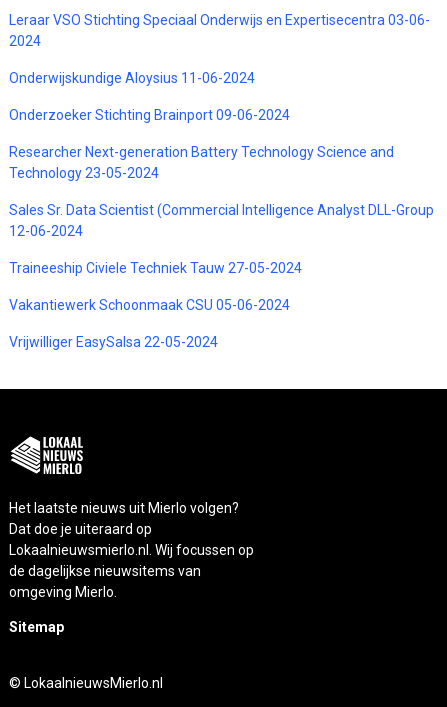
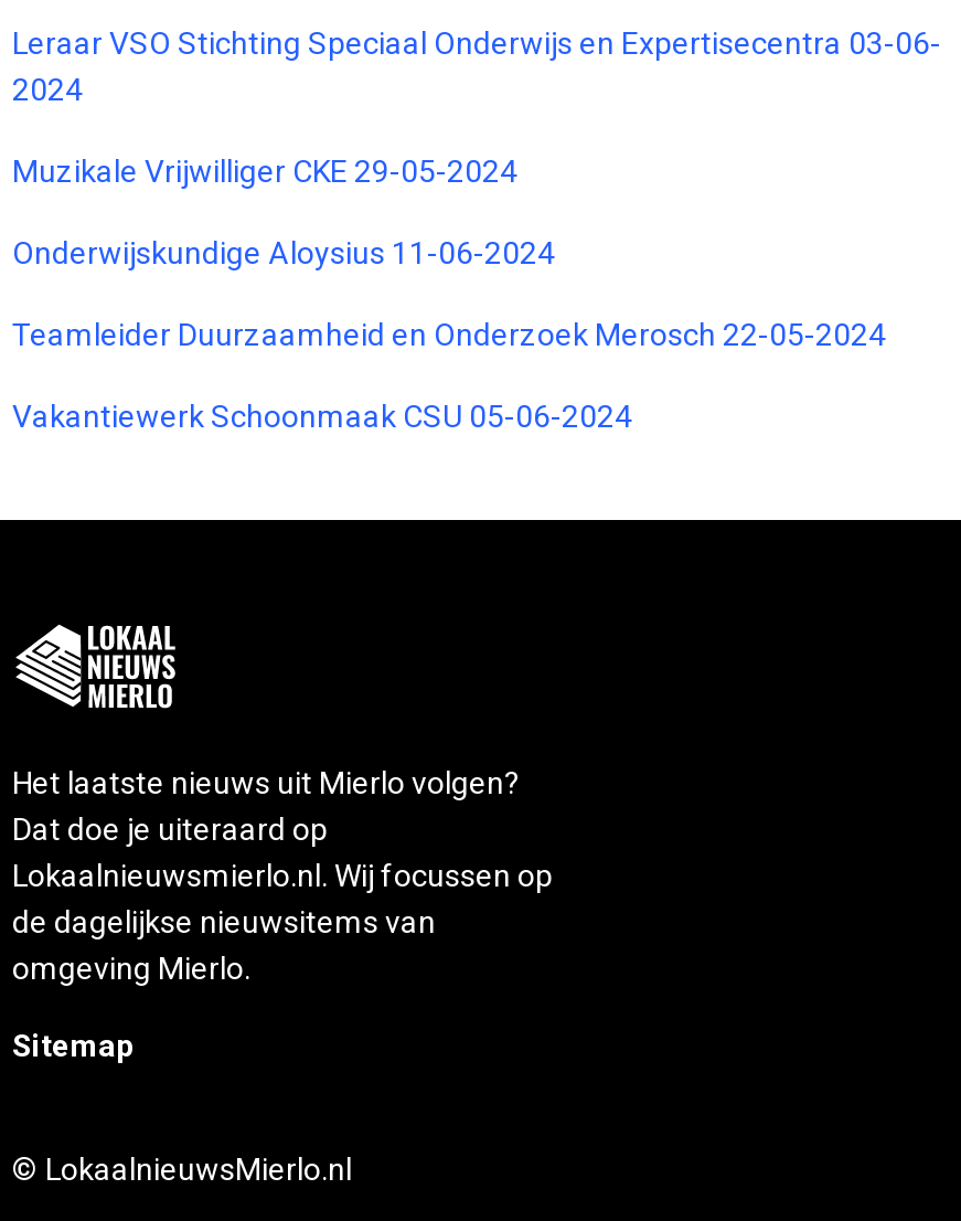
none -> [12,153,517,188] Muzikale Vrijwilliger CKE 29-05-2024
moved [9,70,255,86] -> [12,235,555,270]: Onderwijskundige Aloysius 11-06-2024
[9,107,434,276] Onderzoeker Stichting Brainport 09-06-2024 | Researcher Next-generation Battery Technology Science and | Technology 23-05-2024 | Sales Sr. Data Scientist (Commercial Intelligence Analyst DLL-Group | 12-06-2024 | Traineeship Civiele Techniek Tauw 27-05-2024 -> [12,316,886,352] Teamleider Duurzaamheid en Onderzoek Merosch 22-05-2024
[9,334,218,350] Vrijwilliger EasySalsa 22-05-2024 -> none

